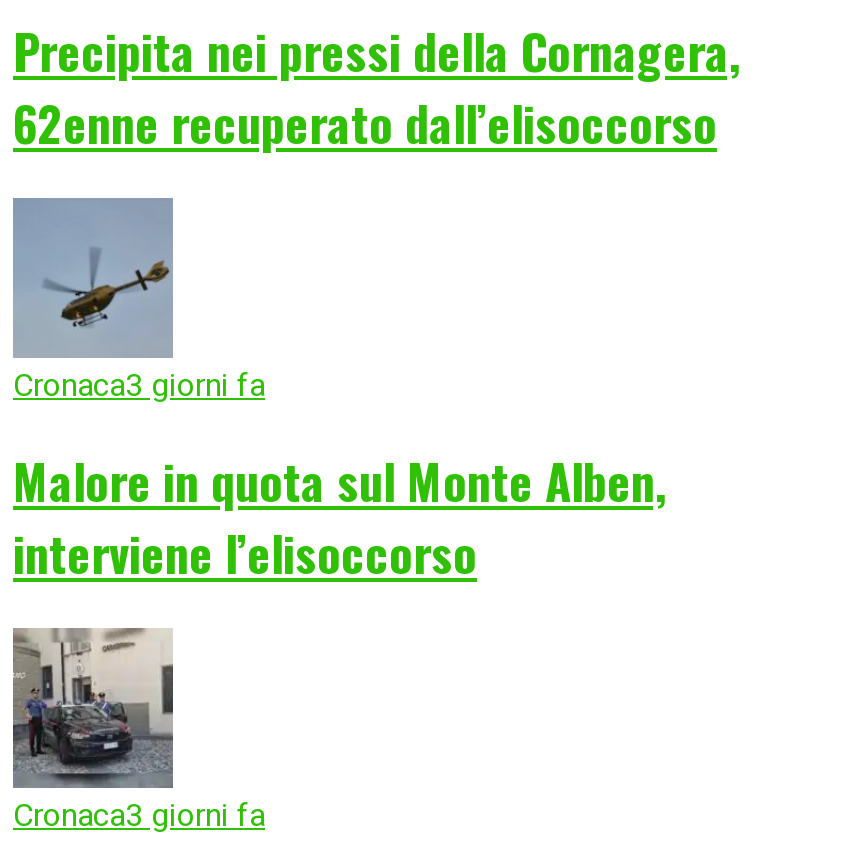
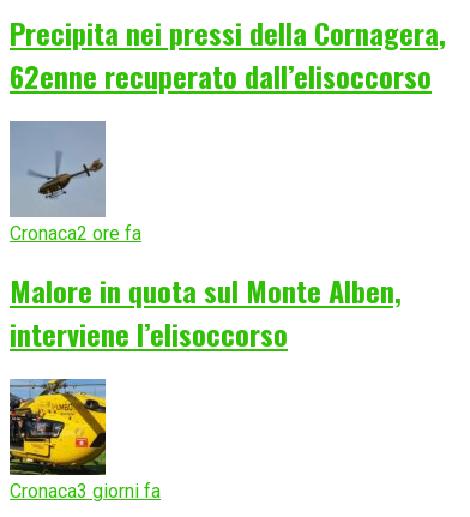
[13,366,265,404] Cronaca3 giorni fa -> [10,222,141,245] Cronaca2 ore fa
[11,626,175,790] [image] -> [8,378,107,476] [image]

